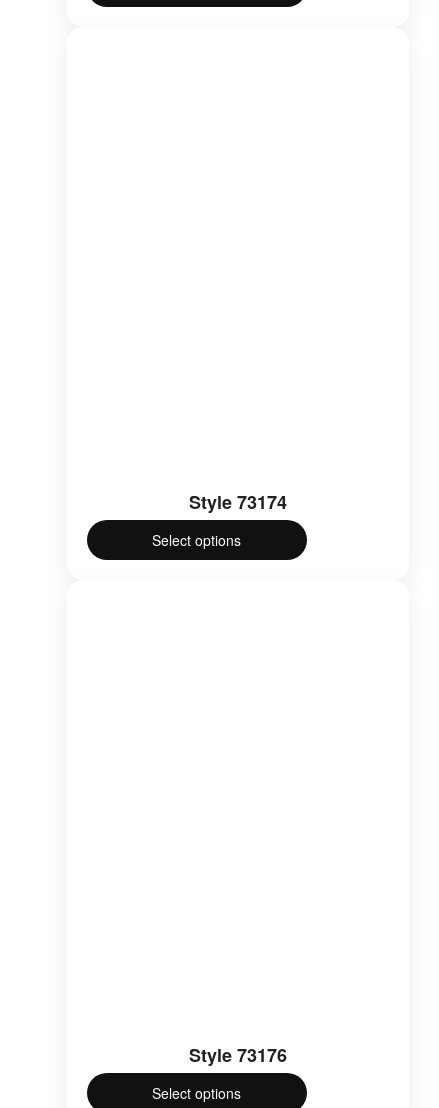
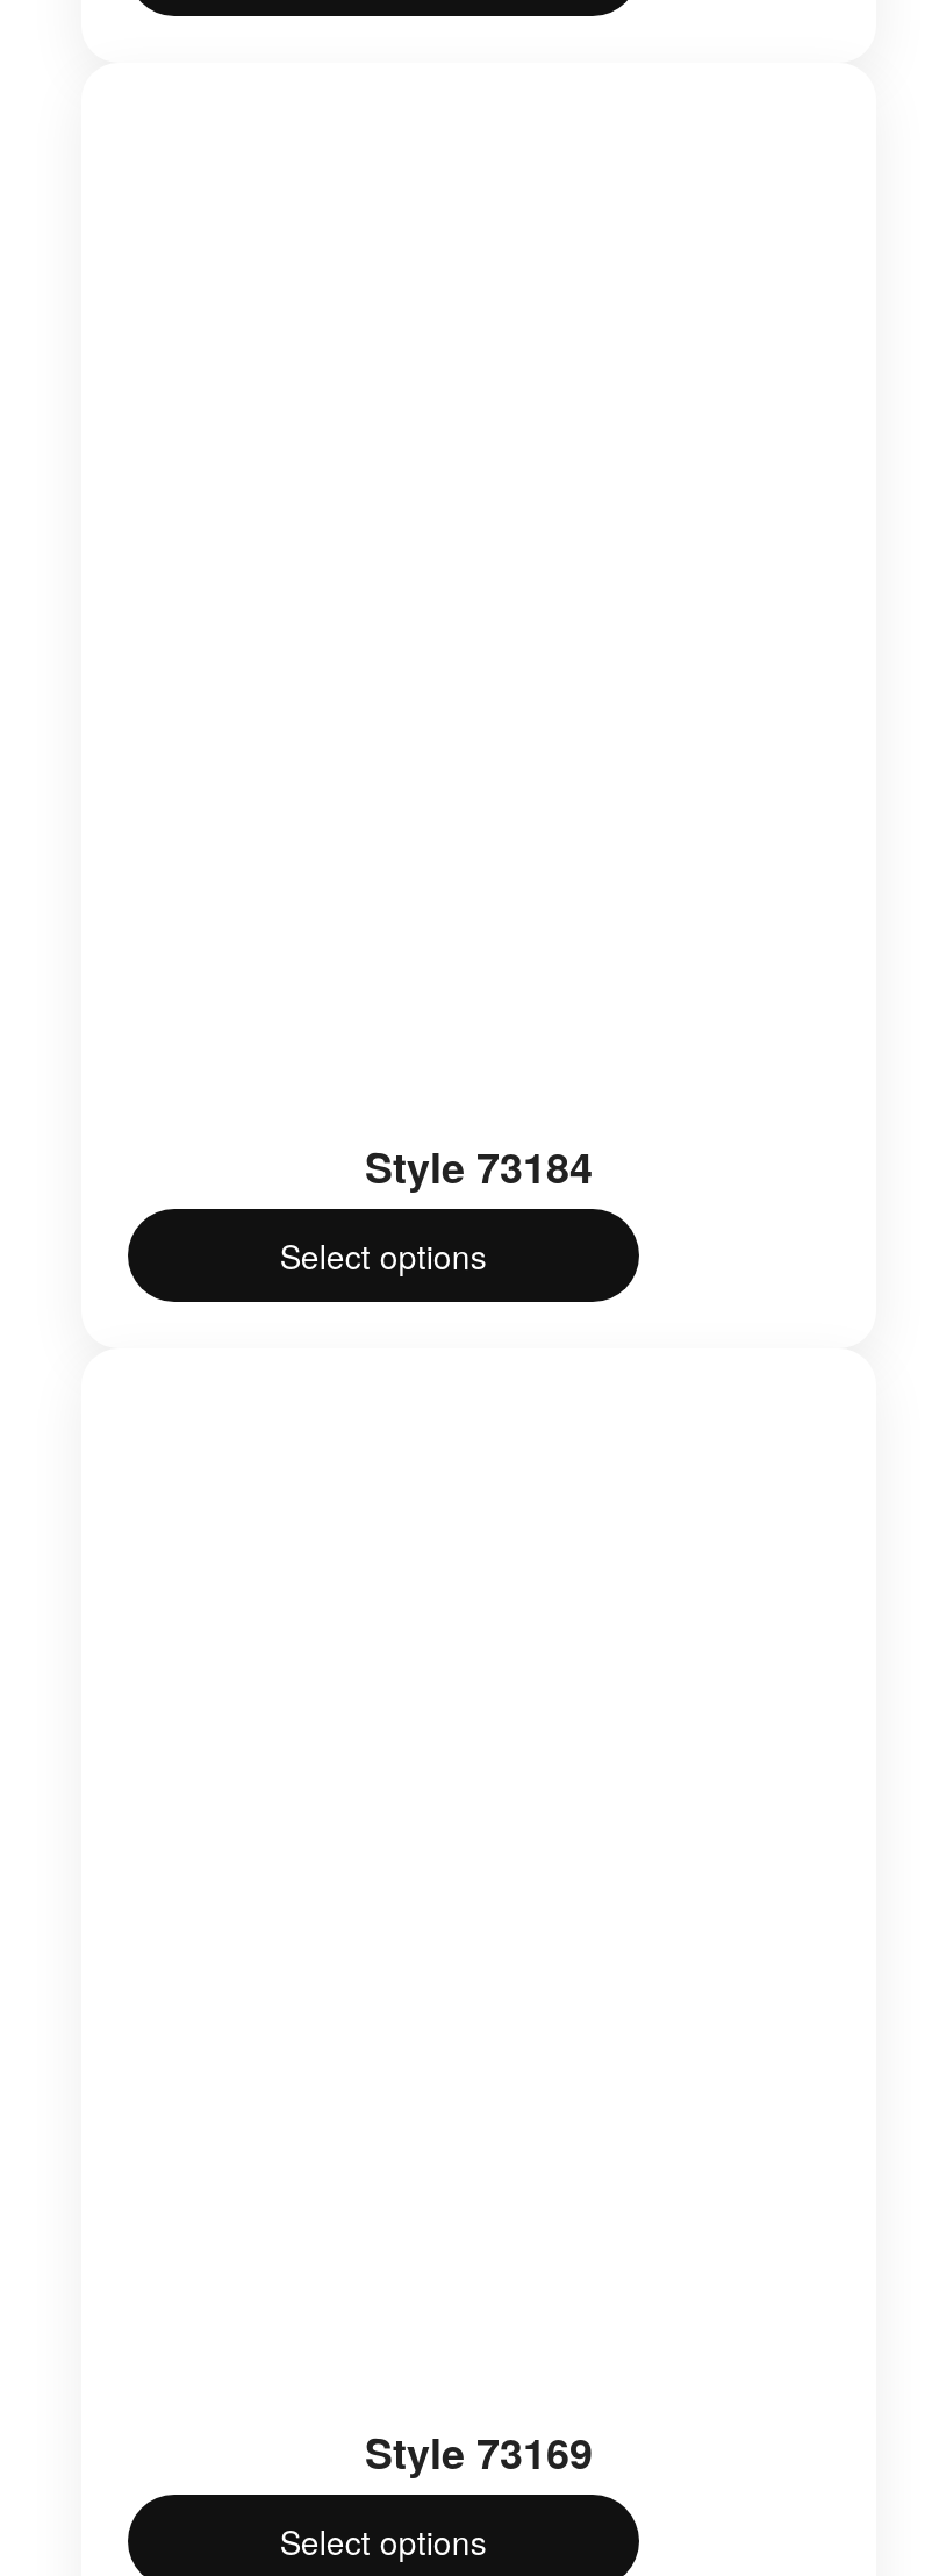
[189,489,287,515] Style 73174 -> [365,1136,593,1196] Style 73184
[189,1042,287,1068] Style 73176 -> [365,2422,593,2482] Style 73169

